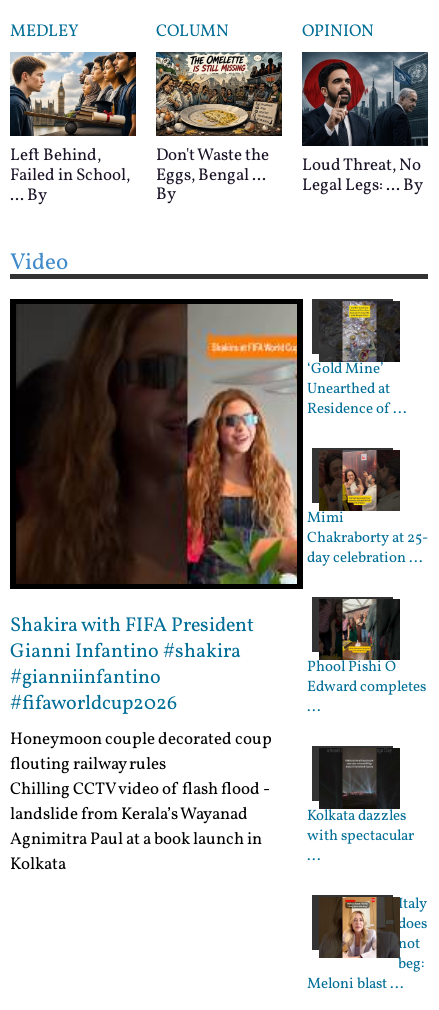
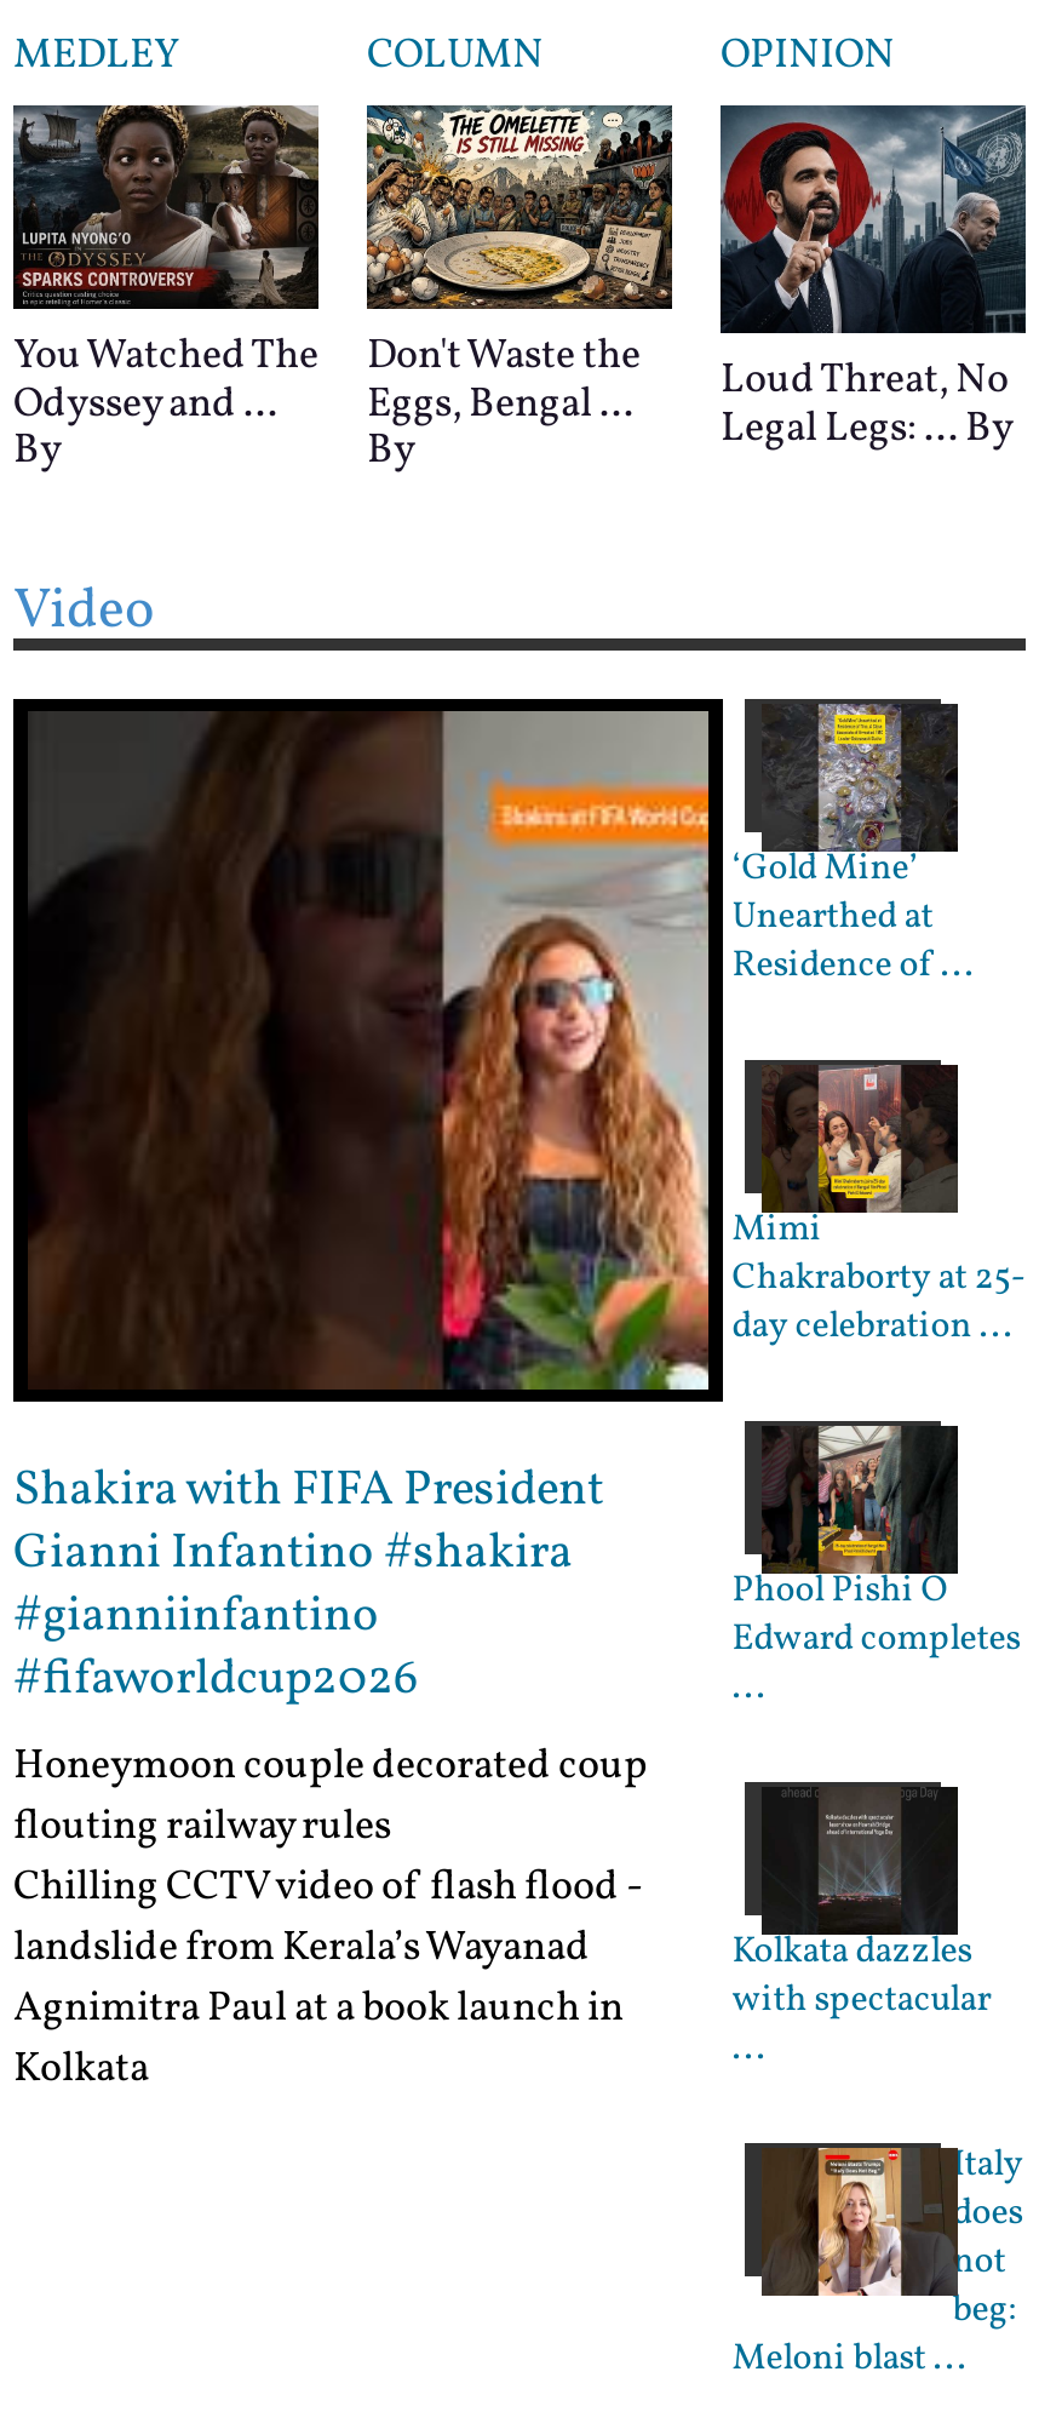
[10,51,137,207] [image] | Left Behind, | Failed in School, | ... By -> [11,103,321,479] [image] | You Watched The | Odyssey and ... | By

